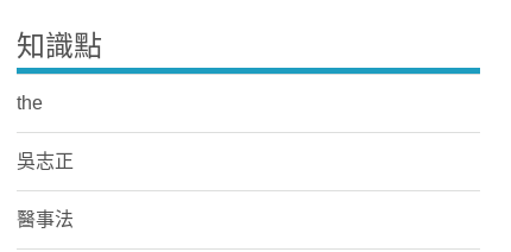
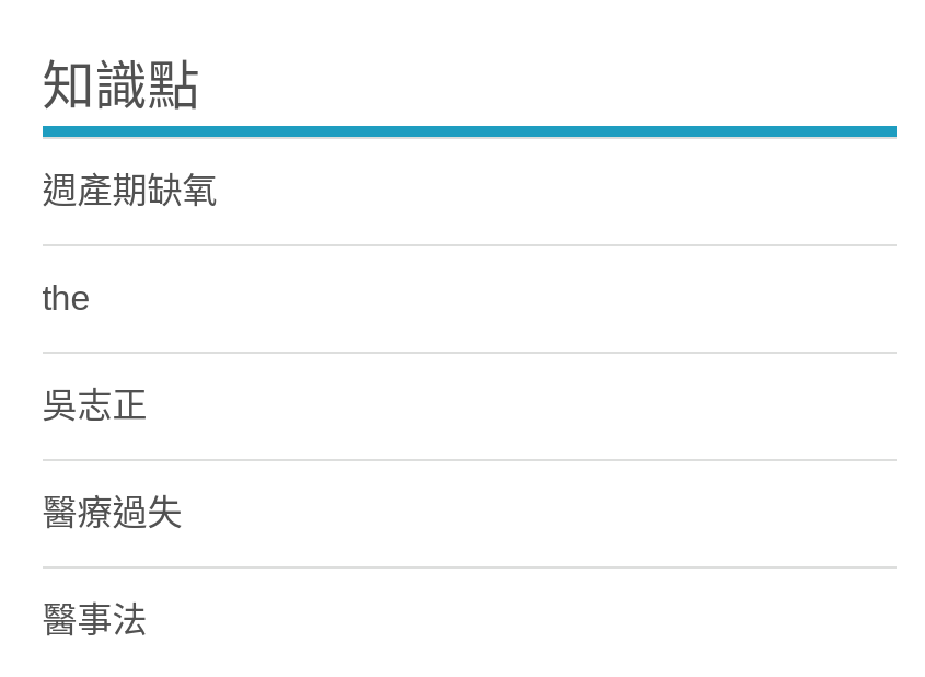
none -> [42,172,217,209] 週產期缺氧
none -> [42,494,182,531] 醫療過失

